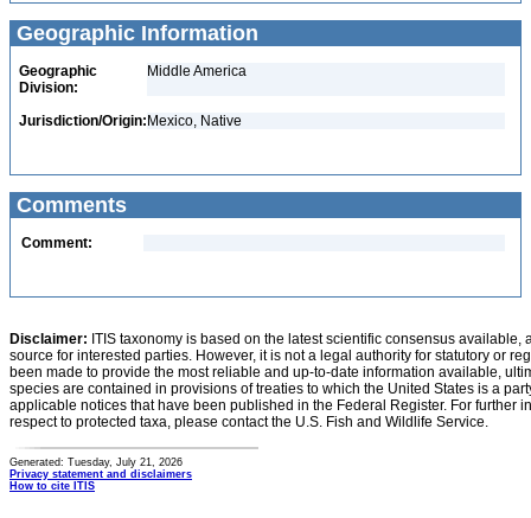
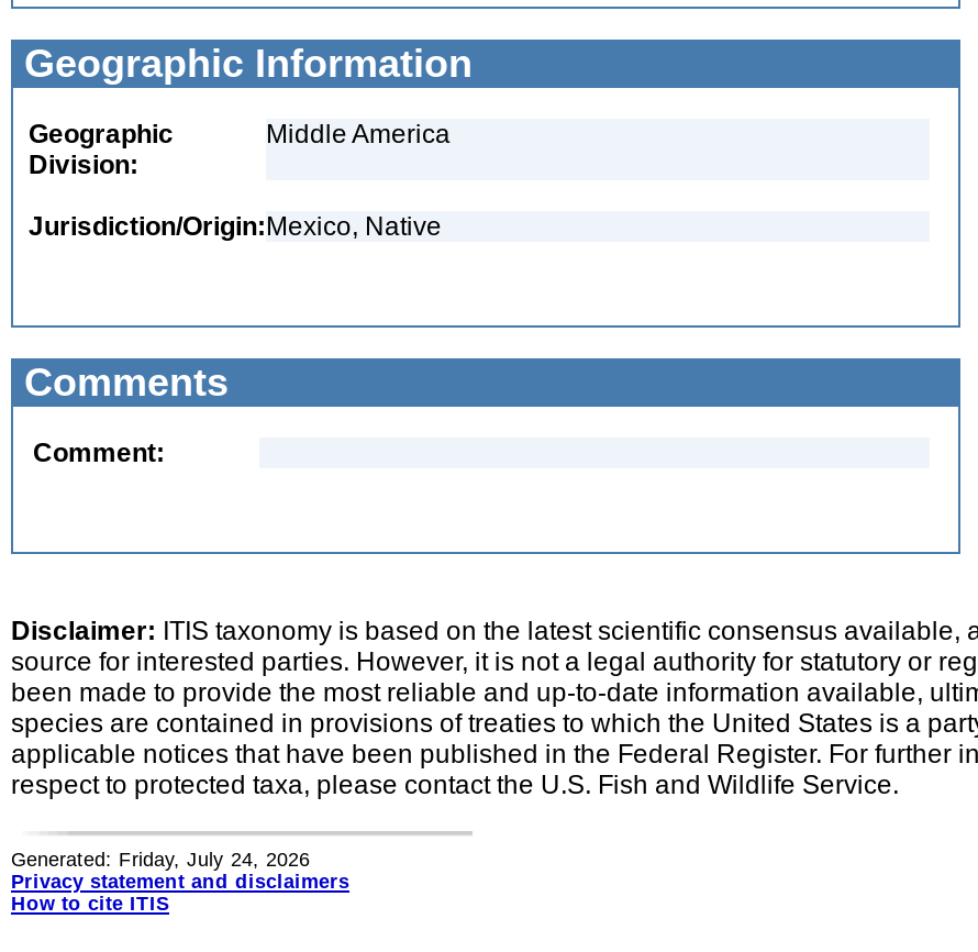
[9,456,183,468] Generated: Tuesday, July 21, 2026 -> [11,849,310,871] Generated: Friday, July 24, 2026

